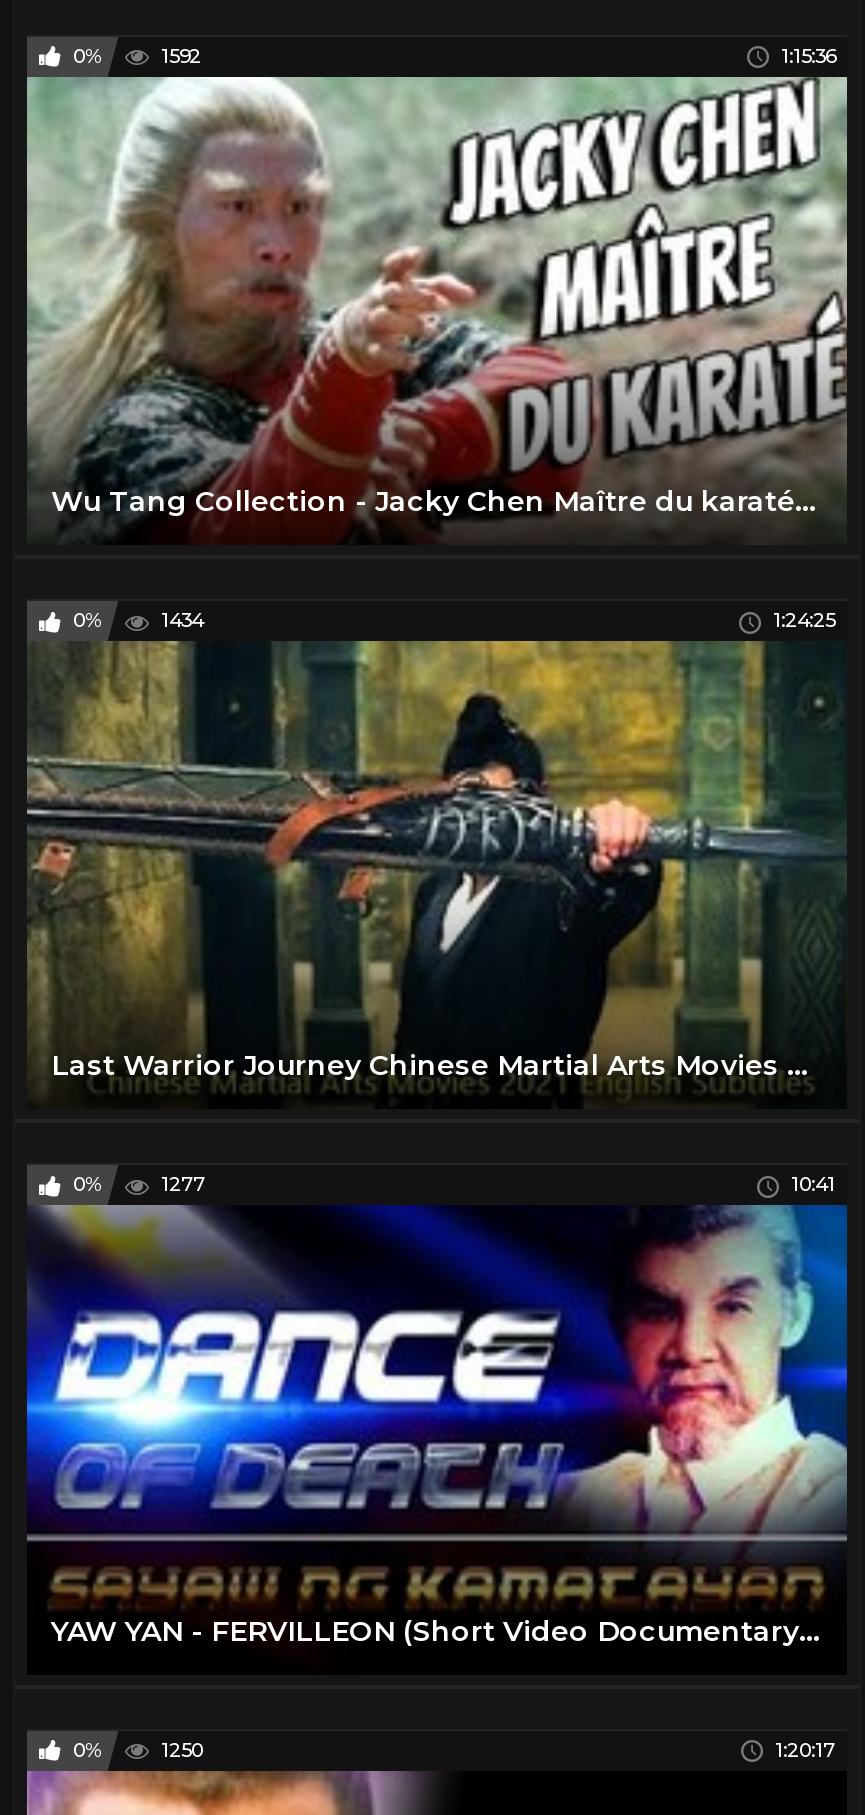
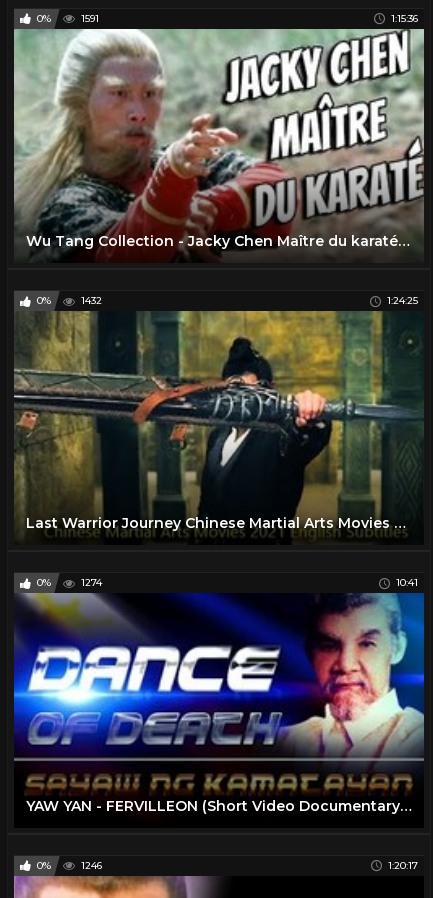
[161,43,201,69] 1592 -> [81,12,99,25] 1591
[161,607,203,633] 1434 -> [81,294,102,307] 1432
[161,1172,205,1198] 1277 -> [81,576,102,589] 1274
[161,1737,203,1763] 1250 -> [81,859,102,872] 1246

